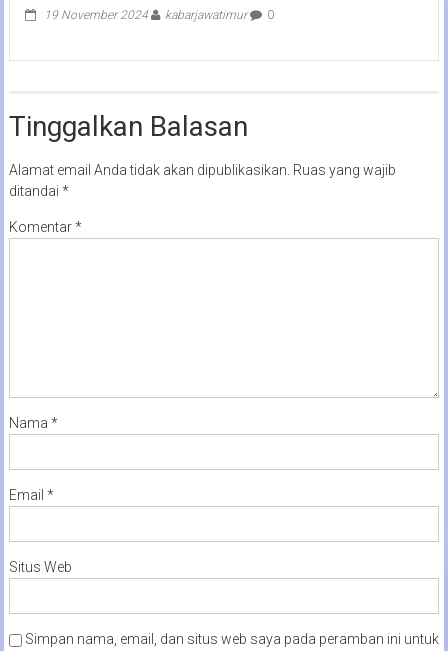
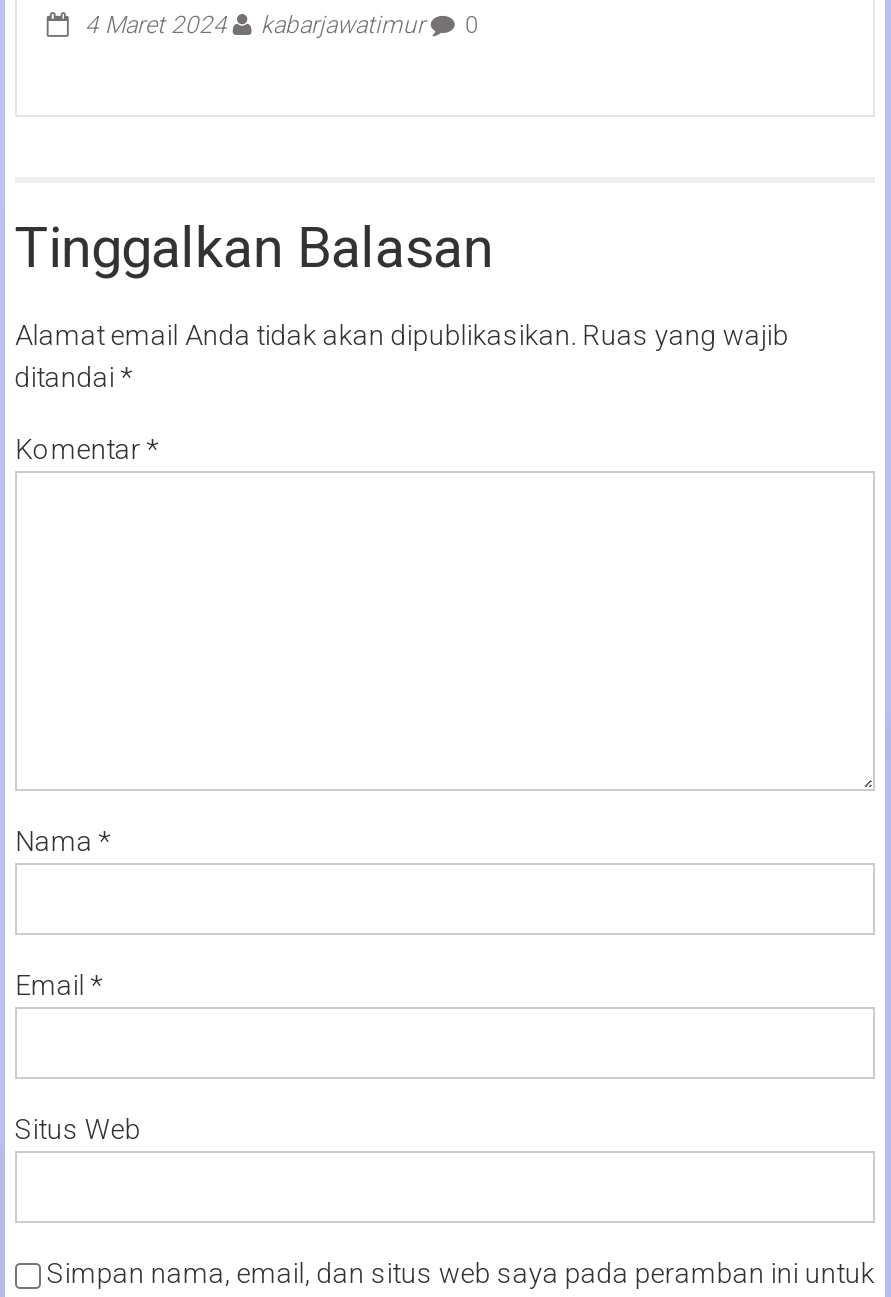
[44,8,274,22] 19 November 2024 kabarjawatimur 0 -> [85,11,479,39] 4 Maret 2024 kabarjawatimur 0

